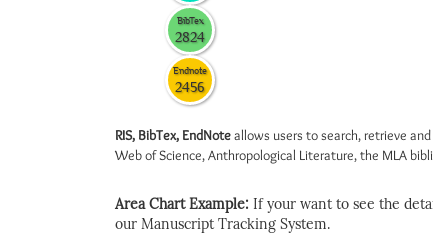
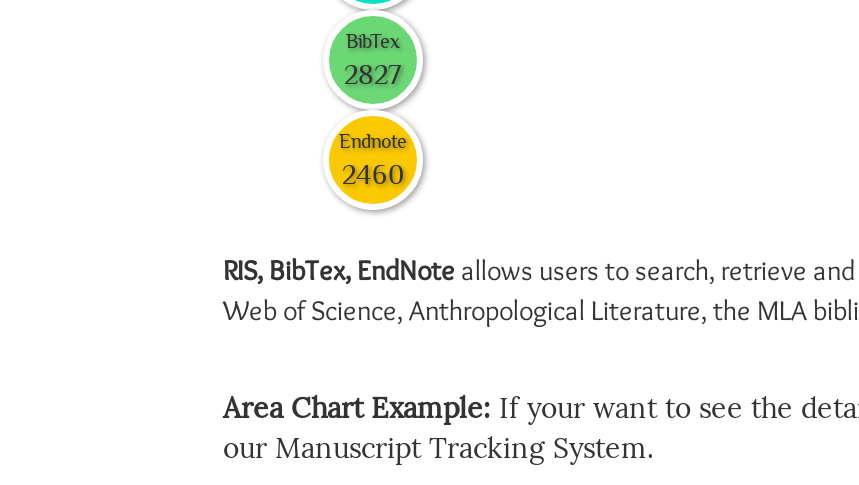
[175,29,205,45] 2824 -> [344,58,402,90] 2827
[175,79,205,95] 2456 -> [342,158,404,190] 2460

